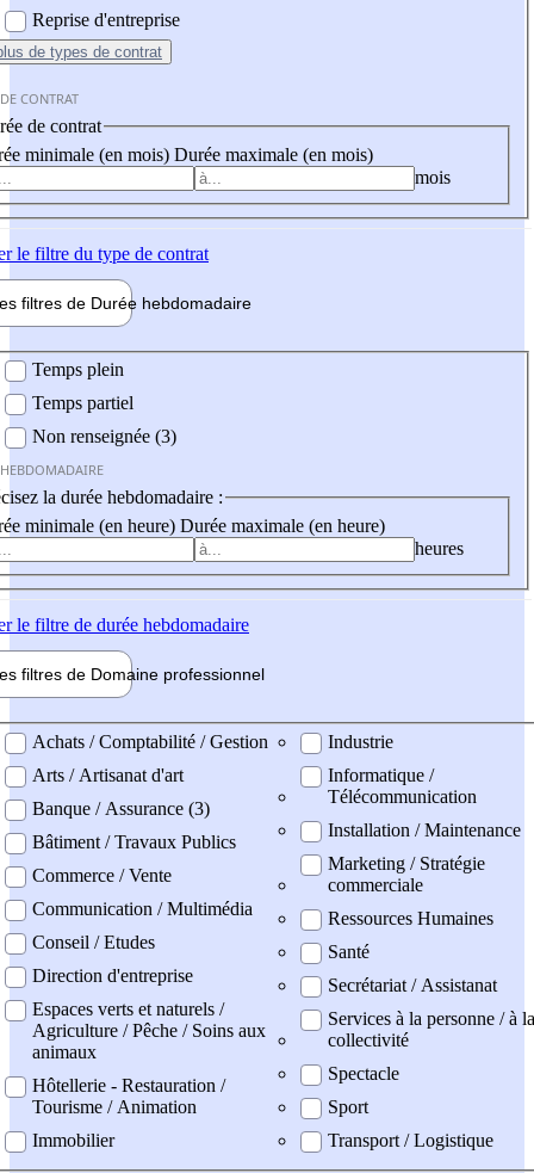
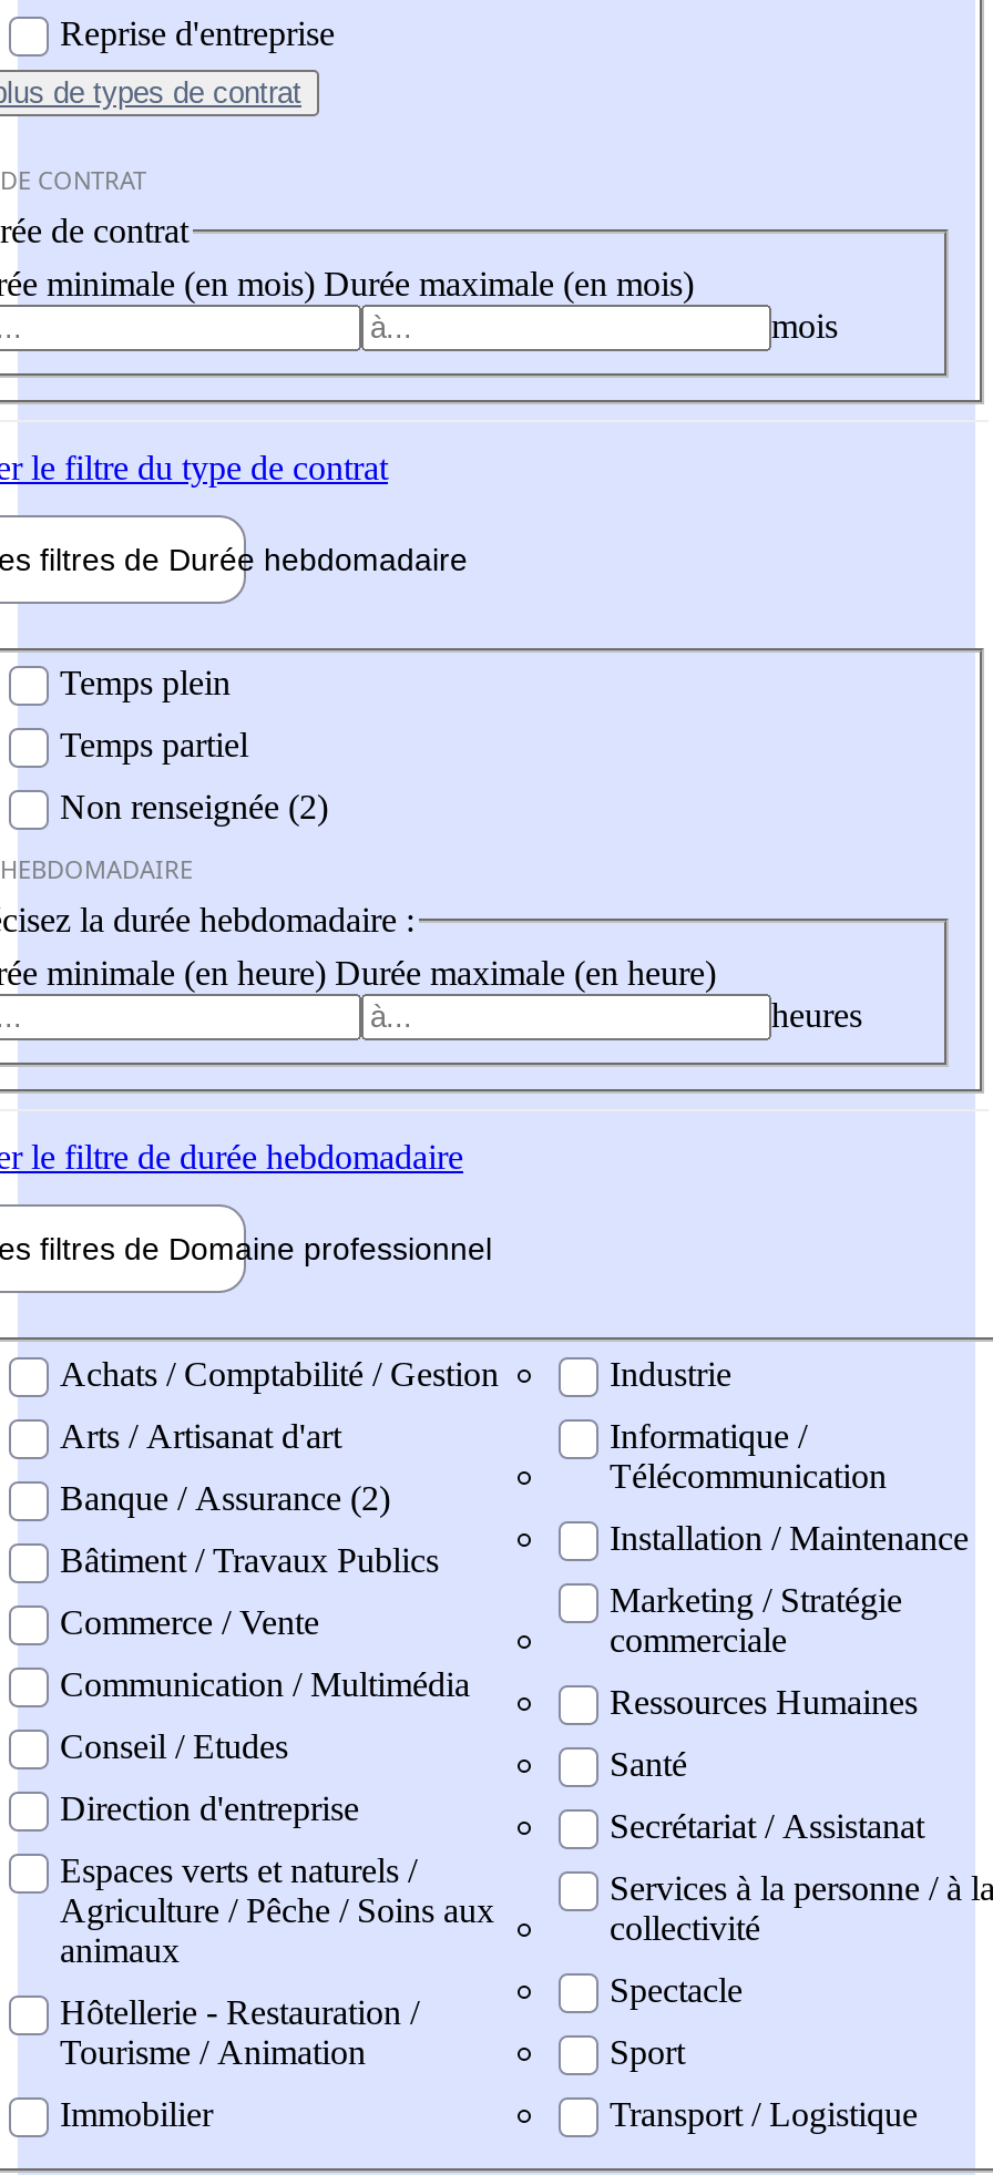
[32,426,176,447] Non renseignée (3) -> [60,789,328,826] Non renseignée (2)
[32,798,210,818] Banque / Assurance (3) -> [60,1478,390,1516] Banque / Assurance (2)

